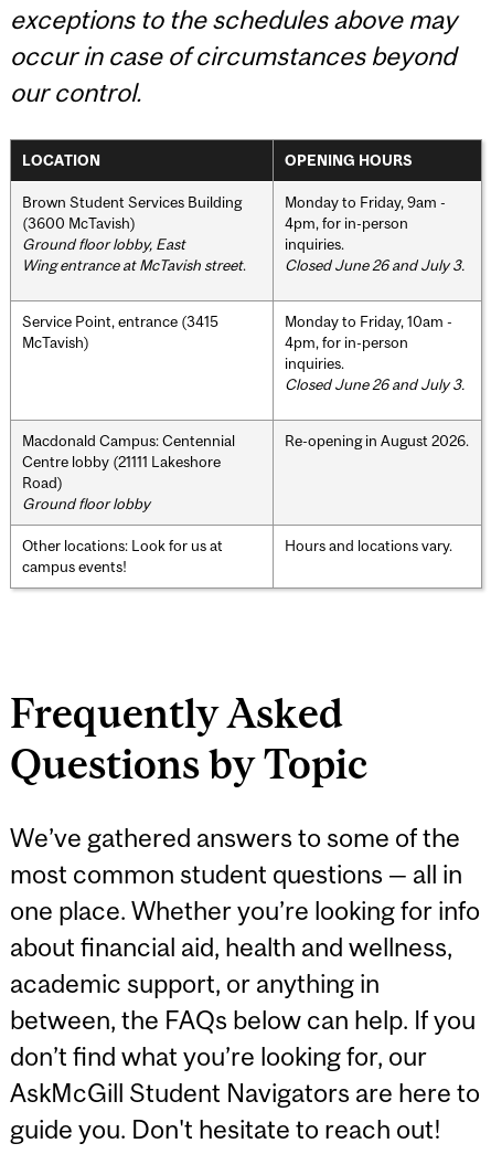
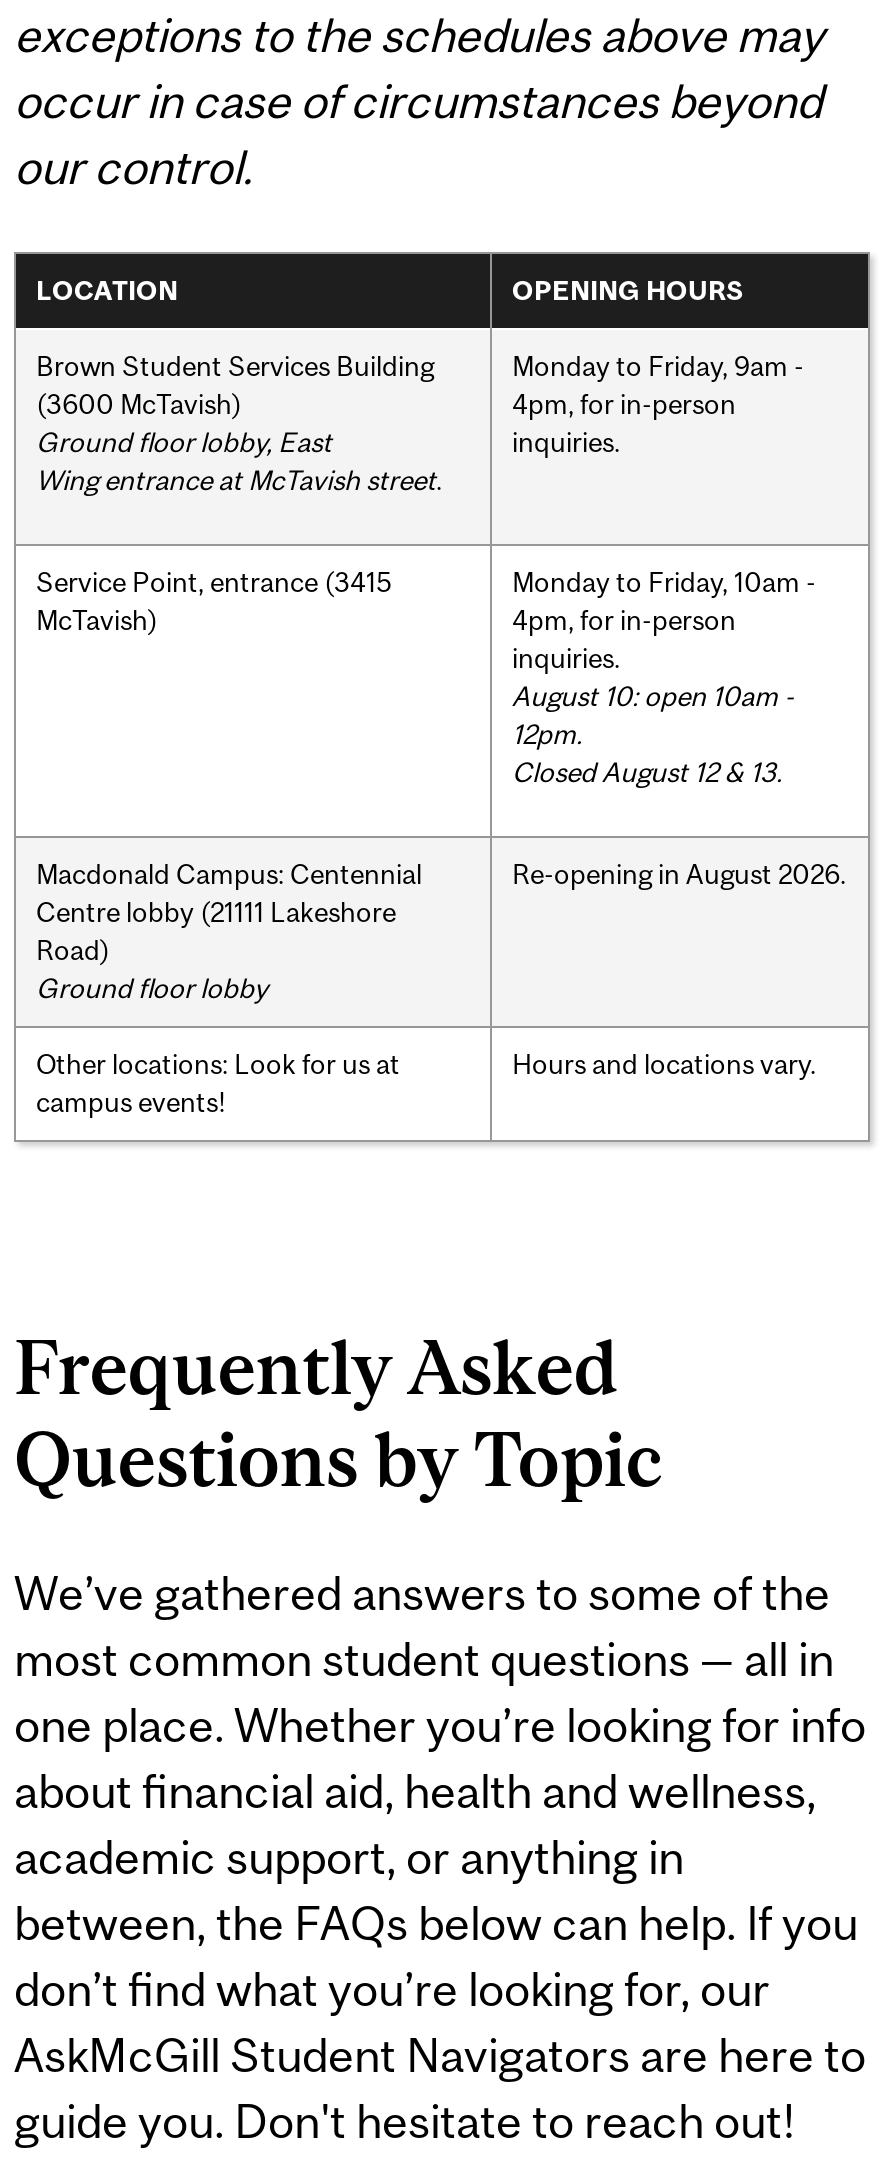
[285,256,465,273] Closed June 26 and July 3. -> none
[285,375,465,393] Closed June 26 and July 3. -> [512,679,794,787] August 10: open 10am - | 12pm. | Closed August 12 & 13.

